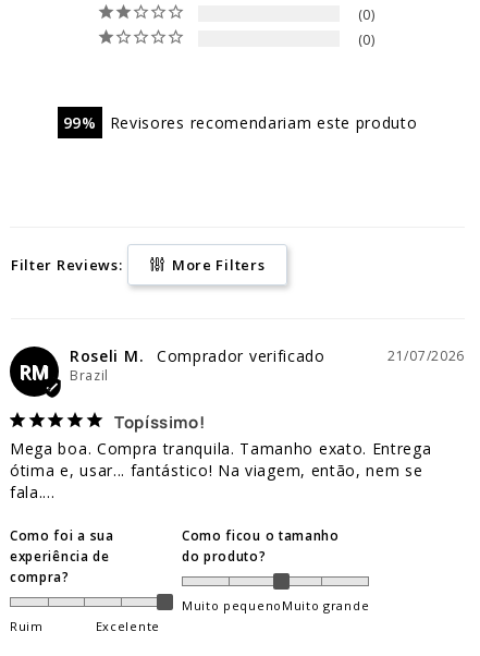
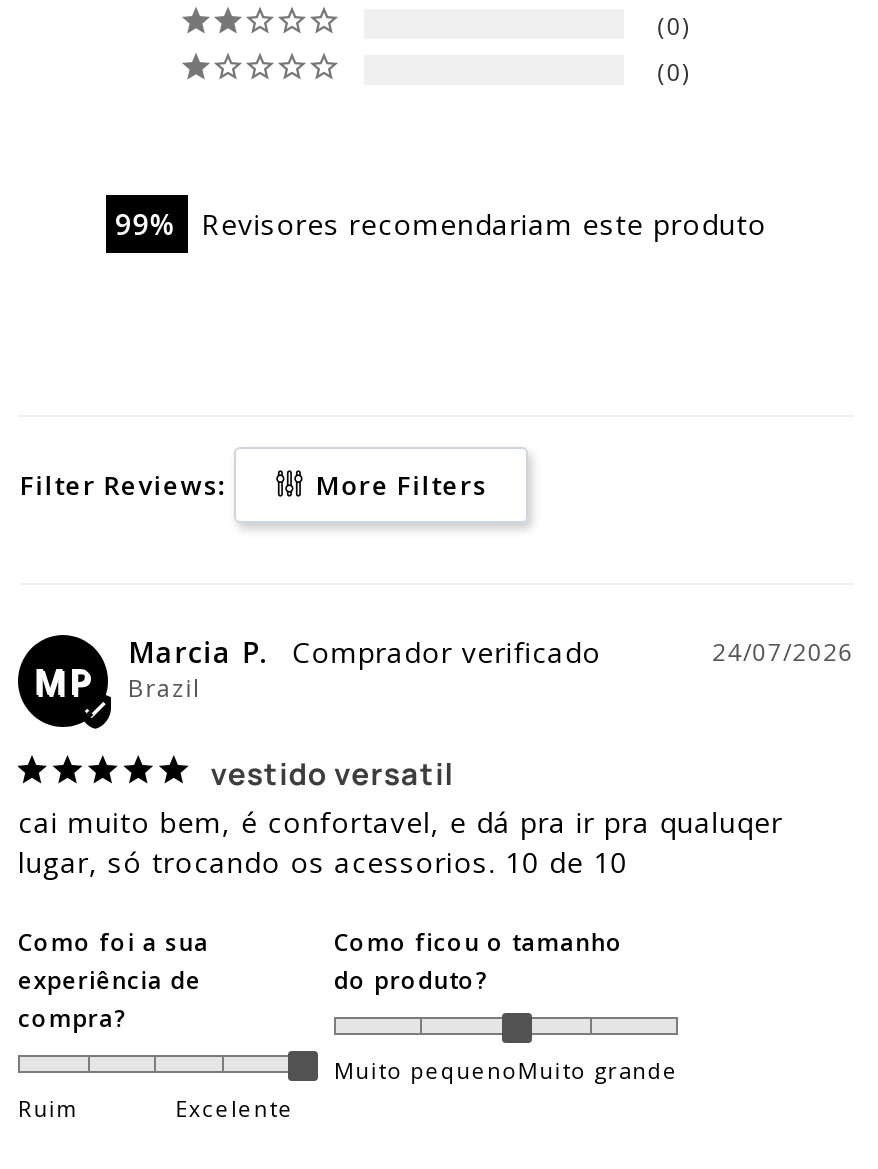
[70,345,465,366] 21/07/2026 | Roseli M. -> [128,634,854,672] 24/07/2026 | Marcia P.
[18,358,50,385] RM -> [34,658,92,706] MP
[10,411,432,502] Topíssimo! | Mega boa. Compra tranquila. Tamanho exato. Entrega | ótima e, usar... fantástico! Na viagem, então, nem se | fala.... -> [18,754,783,882] vestido versatil | cai muito bem, é confortavel, e dá pra ir pra qualuqer | lugar, só trocando os acessorios. 10 de 10

